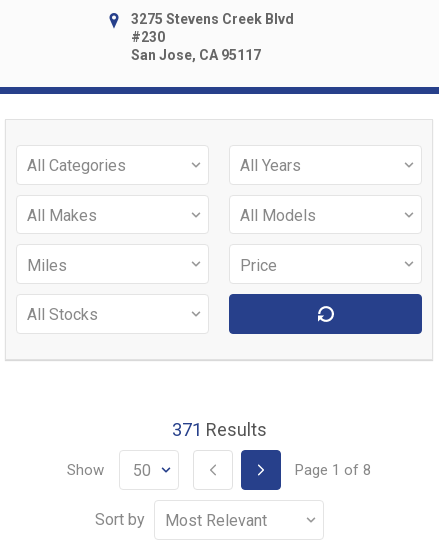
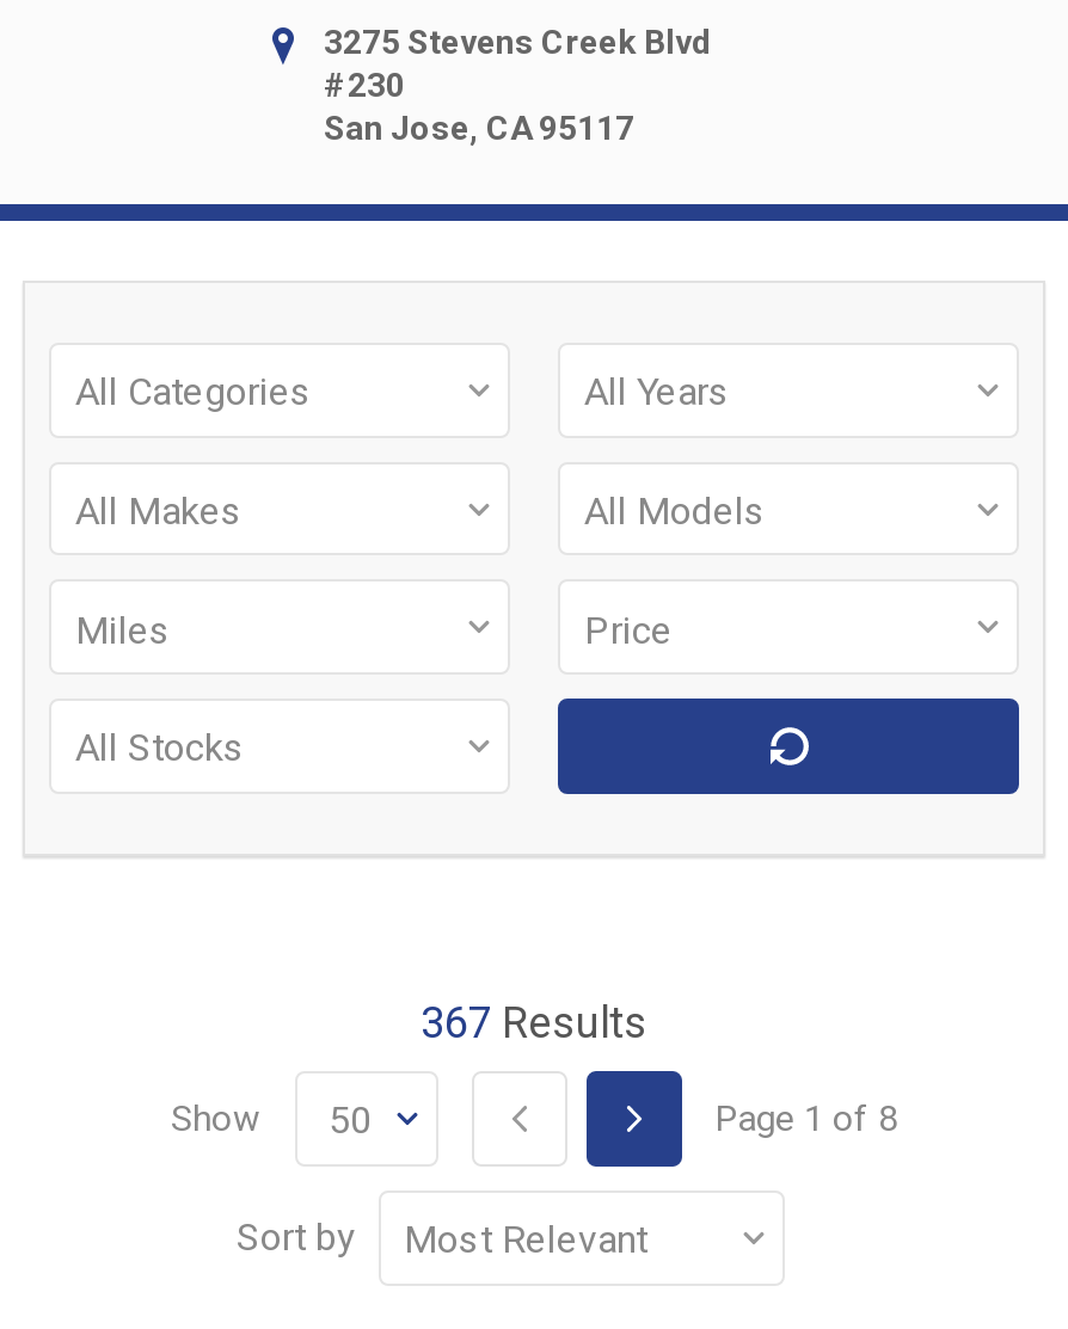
[171,419,266,440] 371 Results -> [421,997,647,1047] 367 Results

